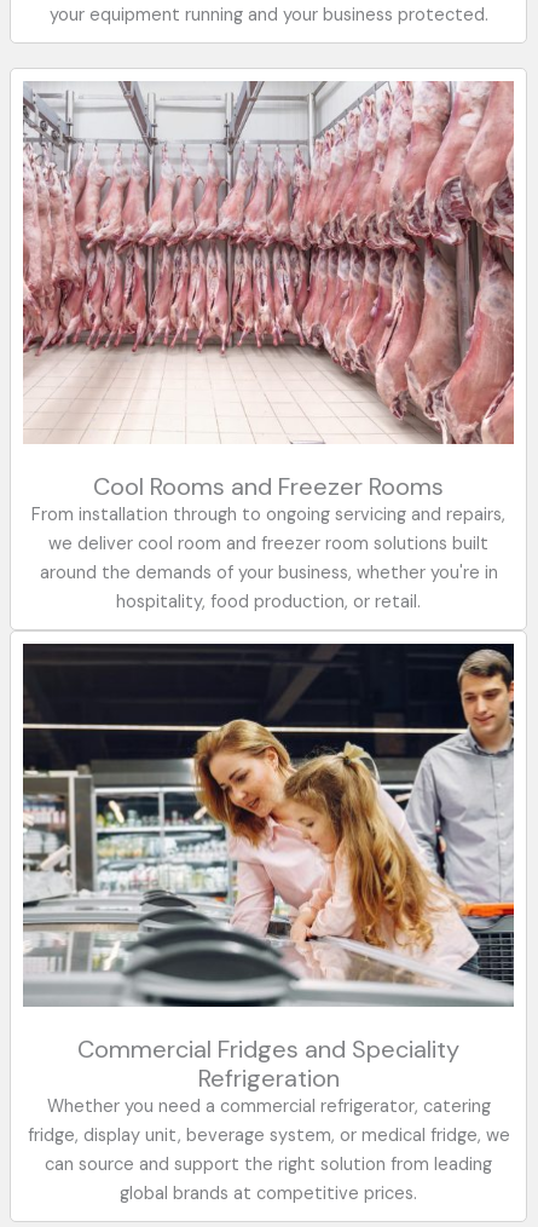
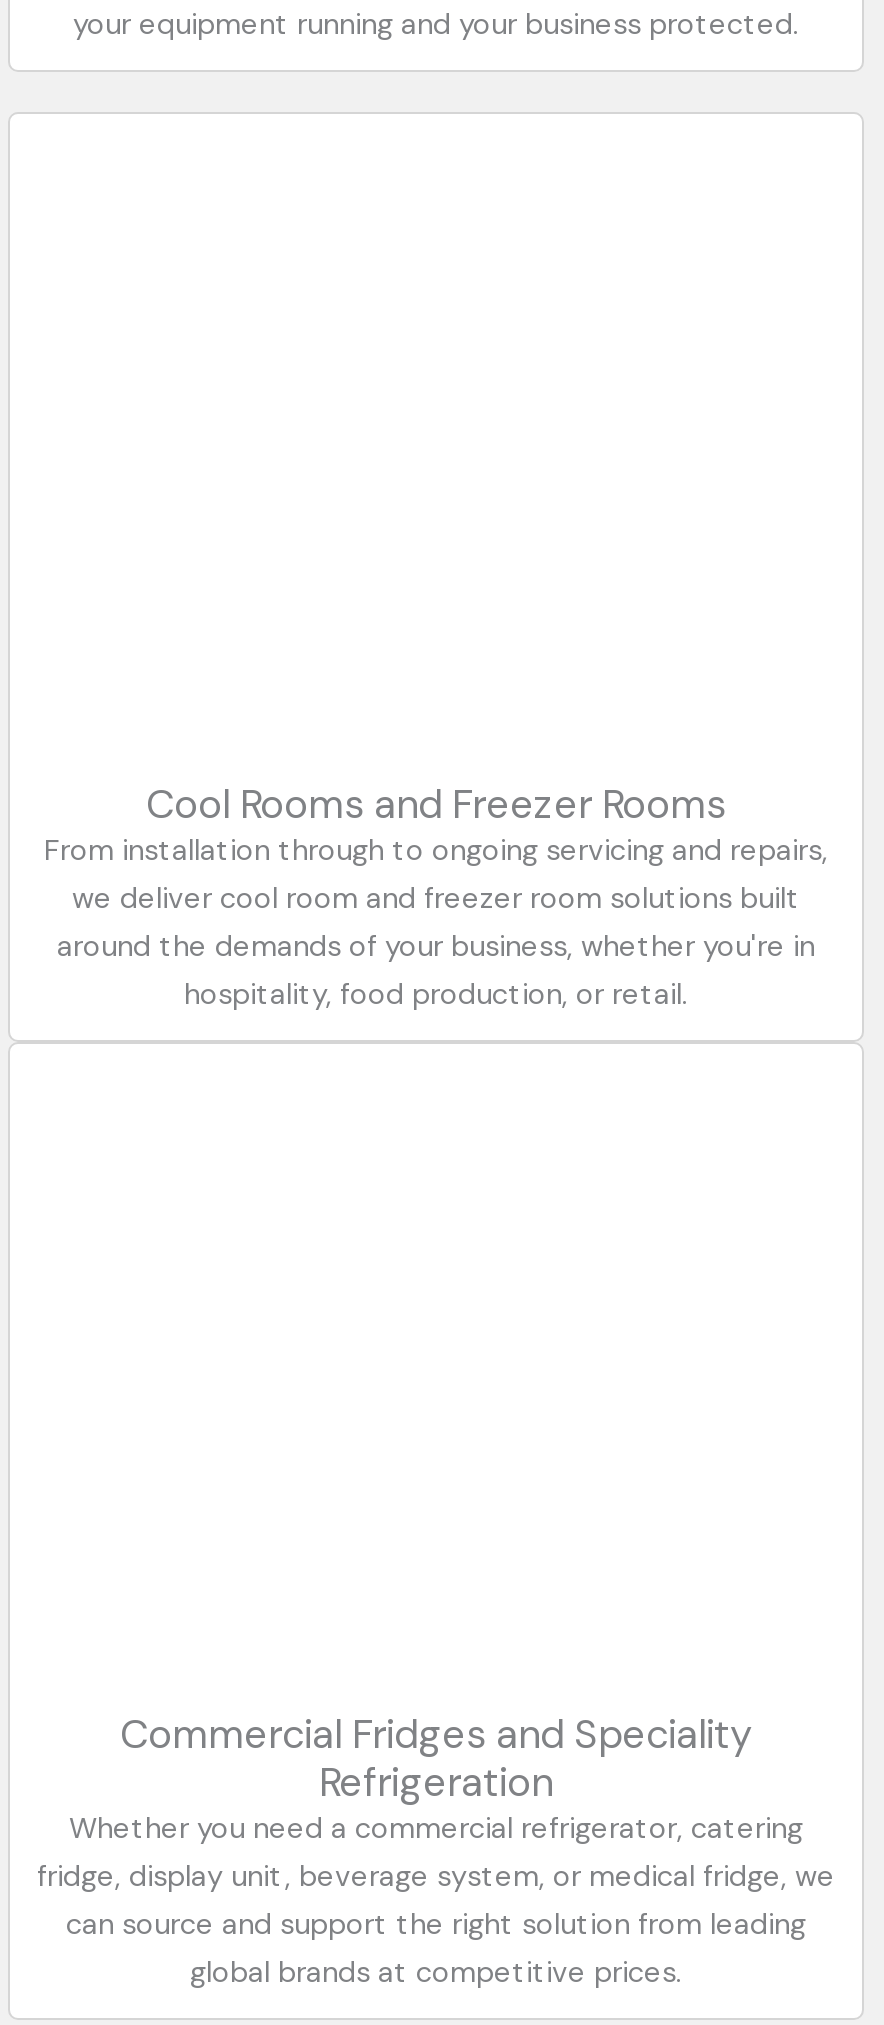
[22,80,515,445] [image] -> none
[22,643,515,1008] [image] -> none

